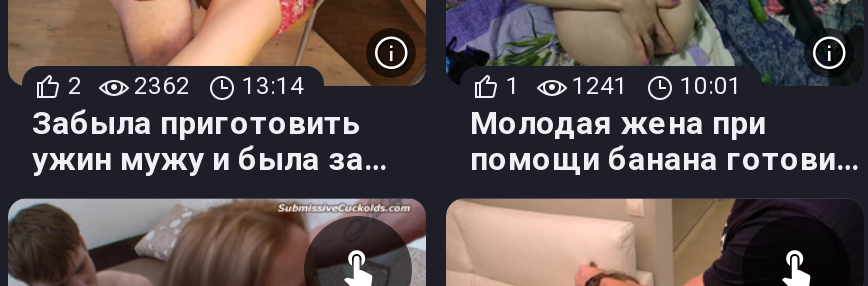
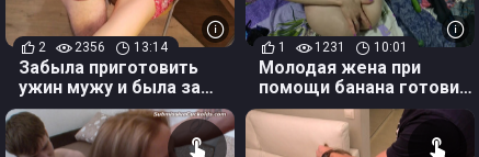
[68,72,304,100] 2 2362 13:14 -> [38,40,168,55] 2 2356 13:14
[506,72,742,100] 1 1241 10:01 -> [278,40,408,55] 1 1231 10:01

